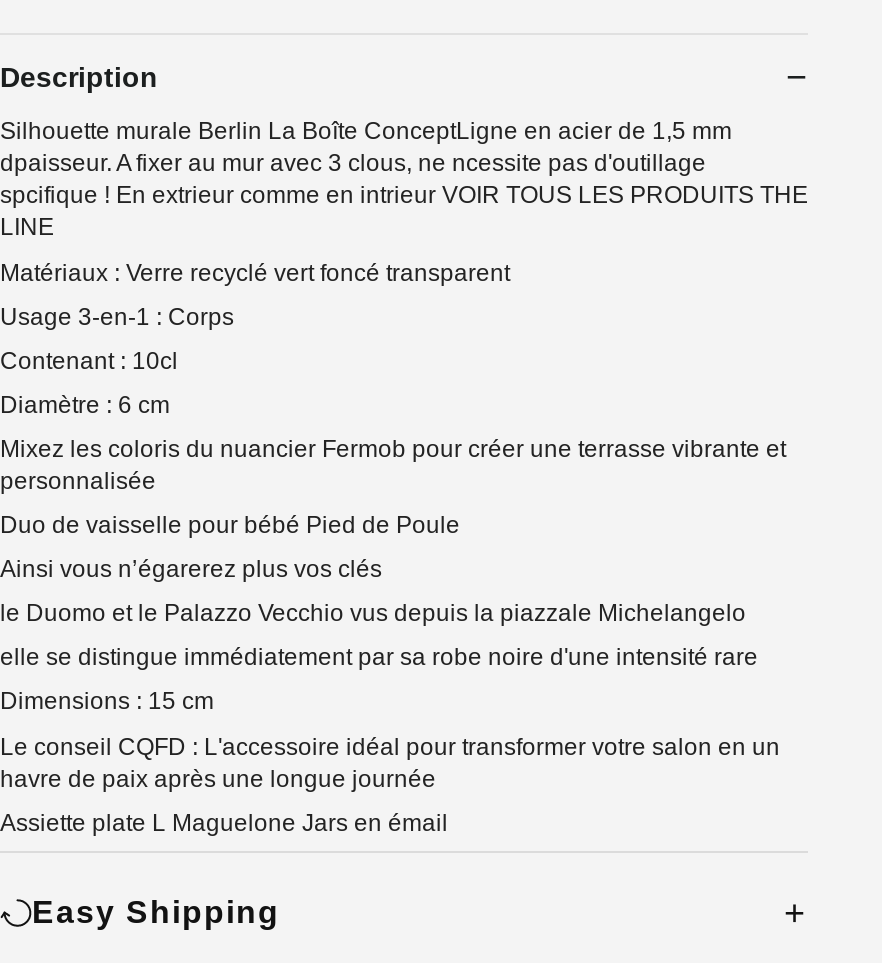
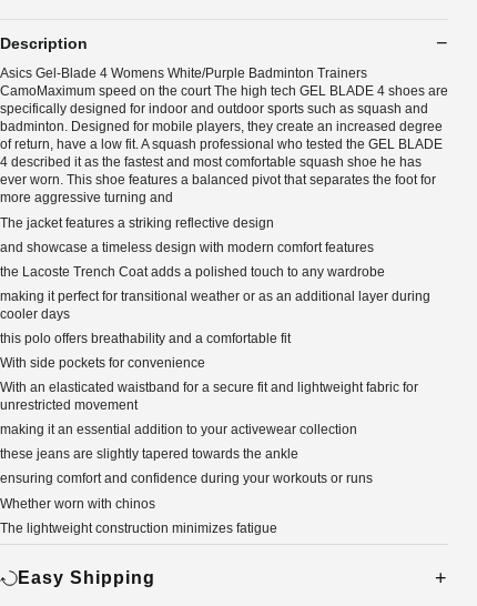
[0,118,808,242] Silhouette murale Berlin La Boîte ConceptLigne en acier de 1,5 mm | dpaisseur. A fixer au mur avec 3 clous, ne ncessite pas d'outillage | spcifique ! En extrieur comme en intrieur VOIR TOUS LES PRODUITS THE | LINE -> [0,66,448,206] Asics Gel-Blade 4 Womens White/Purple Badminton Trainers | CamoMaximum speed on the court The high tech GEL BLADE 4 shoes are | specifically designed for indoor and outdoor sports such as squash and | badminton. Designed for mobile players, they create an increased degree | of return, have a low fit. A squash professional who tested the GEL BLADE | 4 described it as the fastest and most comfortable squash shoe he has | ever worn. This shoe features a balanced pivot that separates the foot for | more aggressive turning and
[0,258,510,286] Matériaux : Verre recyclé vert foncé transparent -> [0,215,274,230] The jacket features a striking reflective design
[0,302,234,330] Usage 3-en-1 : Corps -> [0,239,374,255] and showcase a timeless design with modern comfort features
[0,346,178,374] Contenant : 10cl -> [0,264,385,279] the Lacoste Trench Coat adds a polished touch to any wardrobe
[0,391,170,419] Diamètre : 6 cm -> [0,288,430,322] making it perfect for transitional weather or as an additional layer during | cooler days
[0,435,786,495] Mixez les coloris du nuancier Fermob pour créer une terrasse vibrante et | personnalisée -> [0,331,291,346] this polo offers breathability and a comfortable fit
[0,511,460,539] Duo de vaisselle pour bébé Pied de Poule -> [0,355,205,371] With side pockets for convenience
[0,555,382,583] Ainsi vous n’égarerez plus vos clés -> [0,380,418,413] With an elasticated waistband for a secure fit and lightweight fabric for | unrestricted movement
[0,600,746,628] le Duomo et le Palazzo Vecchio vus depuis la piazzale Michelangelo -> [0,422,357,438] making it an essential addition to your activewear collection
[0,644,758,672] elle se distingue immédiatement par sa robe noire d'une intensité rare -> [0,447,298,462] these jeans are slightly tapered towards the ankle
[0,688,214,716] Dimensions : 15 cm -> [0,471,373,487] ensuring comfort and confidence during your workouts or runs
[0,732,780,792] Le conseil CQFD : L'accessoire idéal pour transformer votre salon en un | havre de paix après une longue journée -> [0,496,155,511] Whether worn with chinos
[0,808,448,836] Assiette plate L Maguelone Jars en émail -> [0,520,277,536] The lightweight construction minimizes fatigue

